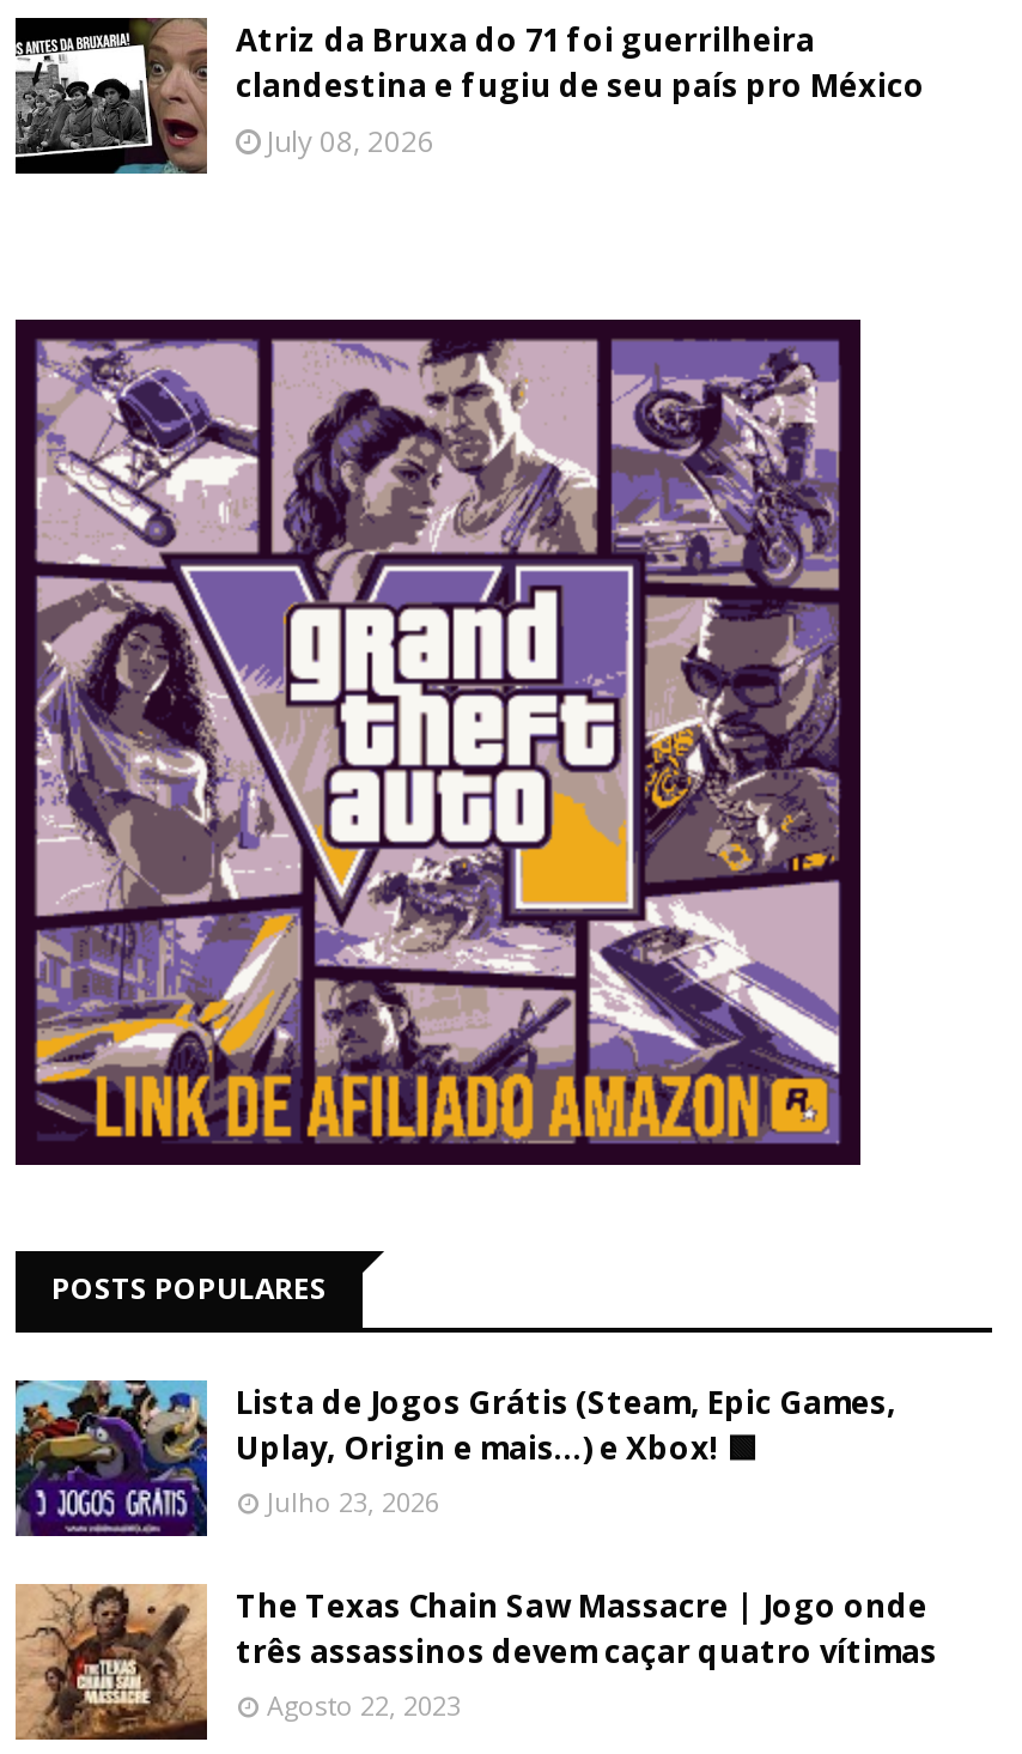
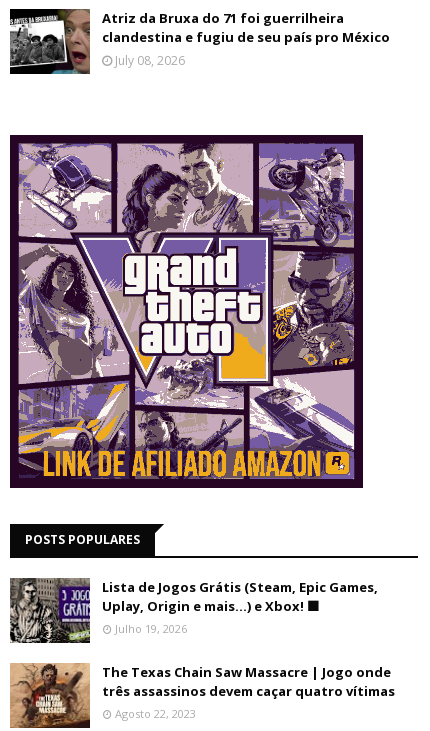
[16,1378,439,1536] [image] | Julho 23, 2026 -> [9,577,187,643] [image] | Julho 19, 2026

